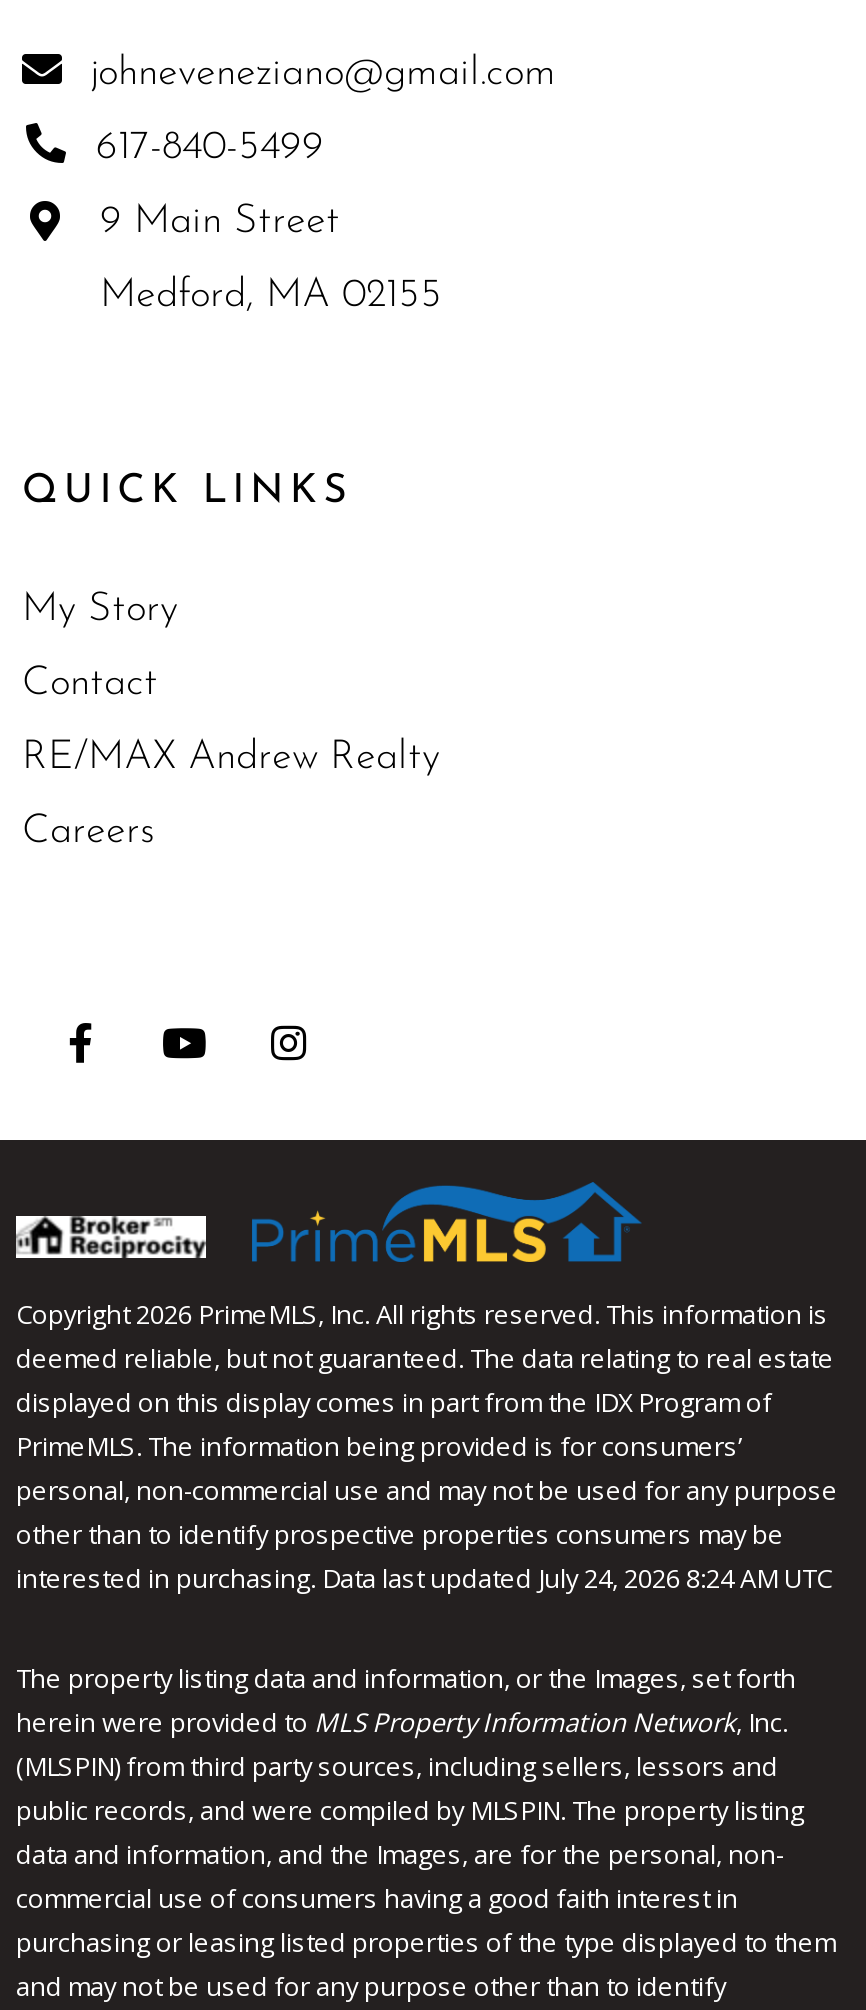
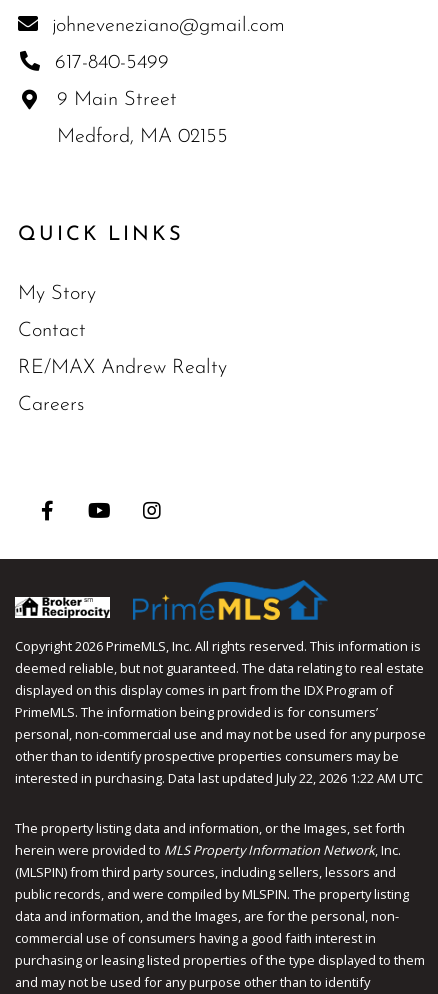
[16,1561,832,1597] interested in purchasing. Data last updated July 24, 2026 8:24 AM UTC -> [15,769,423,787] interested in purchasing. Data last updated July 22, 2026 1:22 AM UTC

